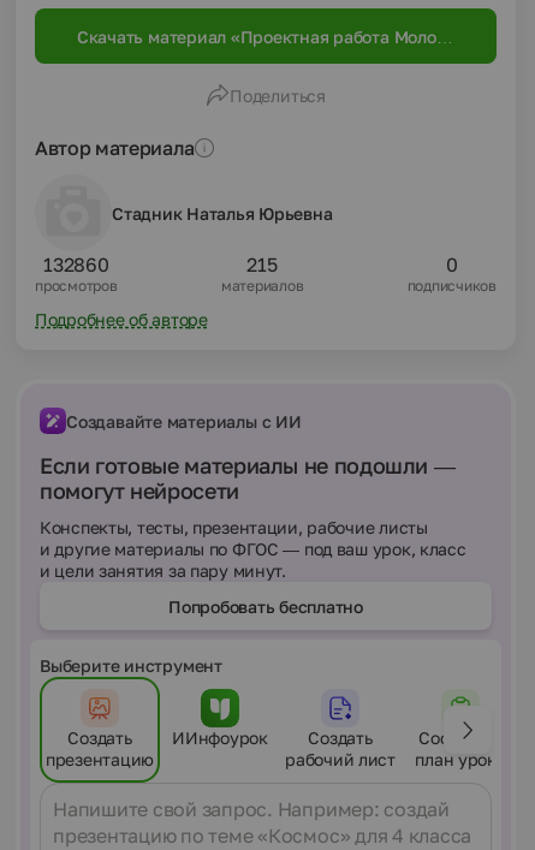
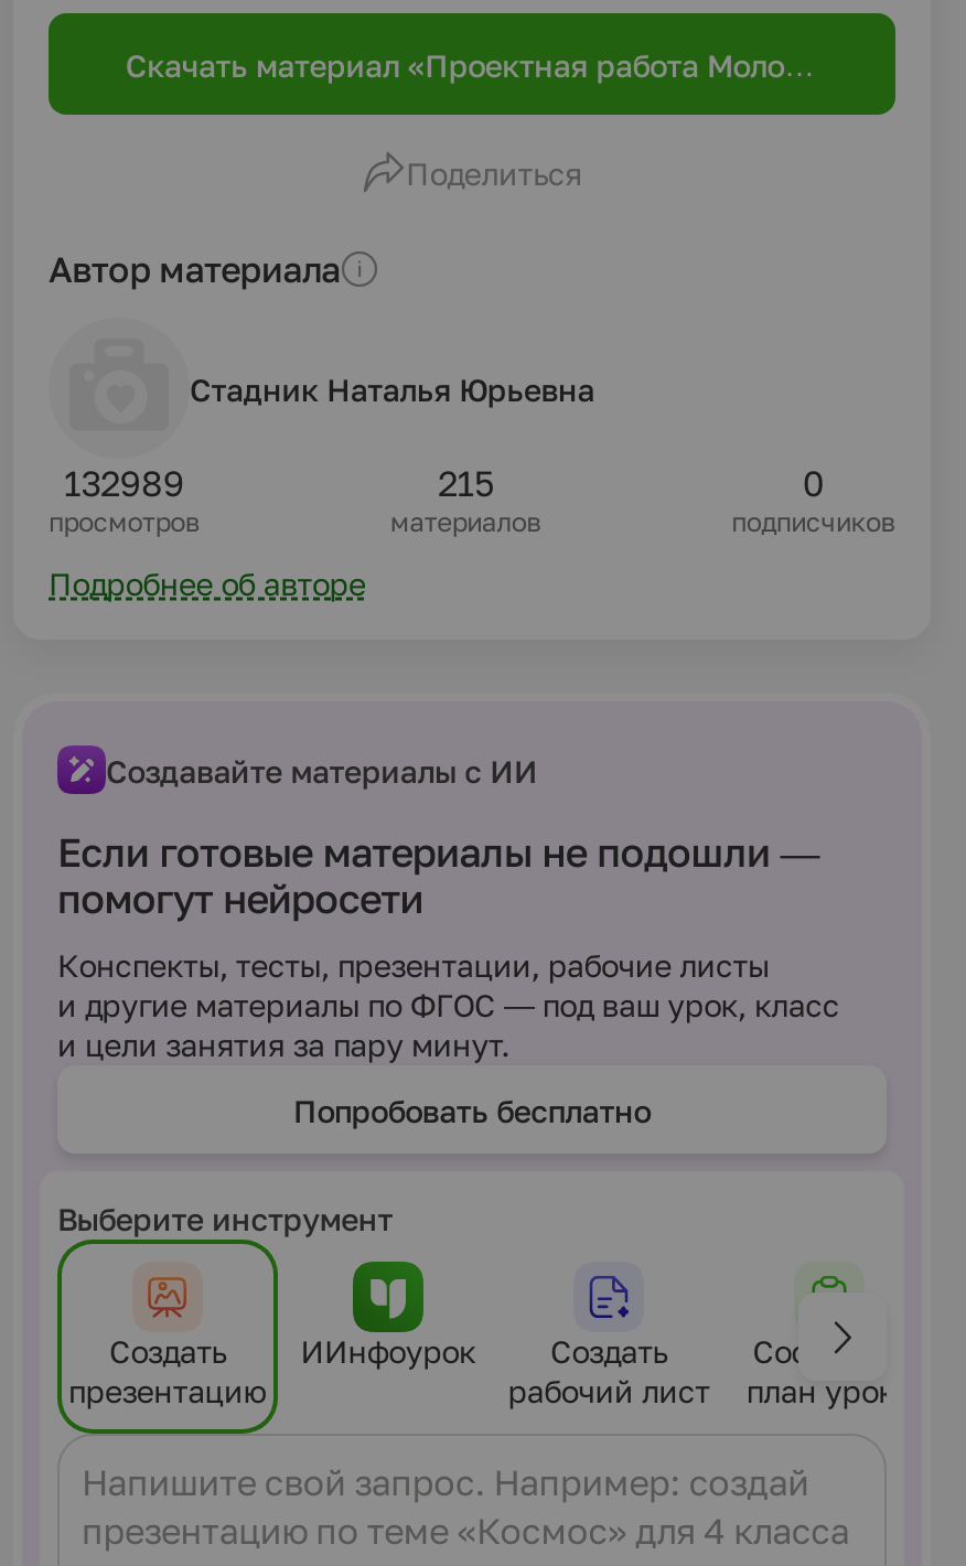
[43,252,109,277] 132860 -> [64,461,184,505] 132989

